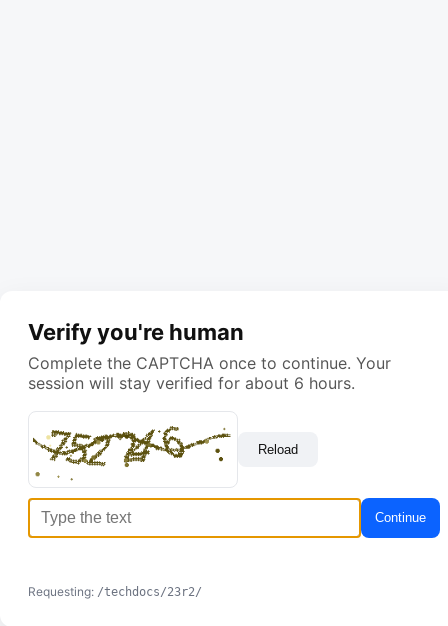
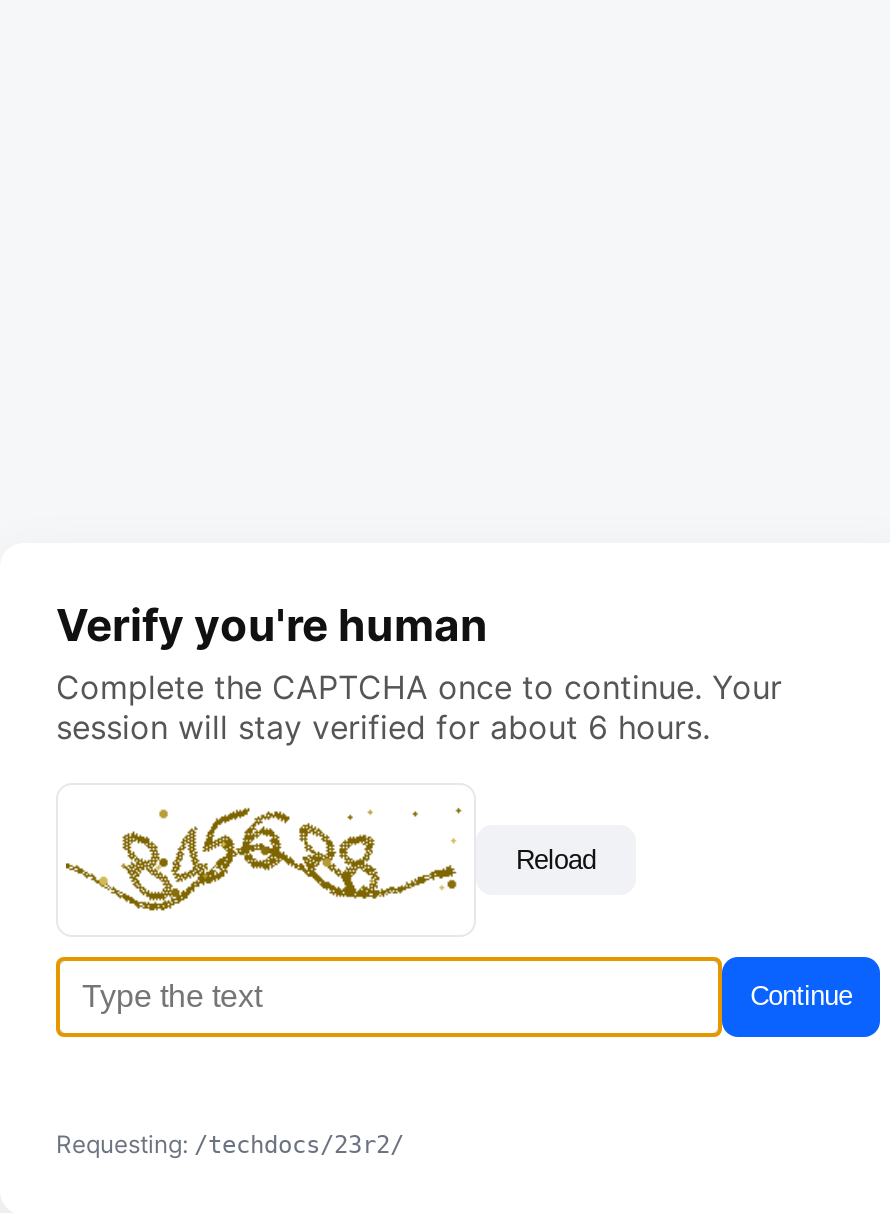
[32,424,231,481] [image] -> [64,807,462,921] [image]

